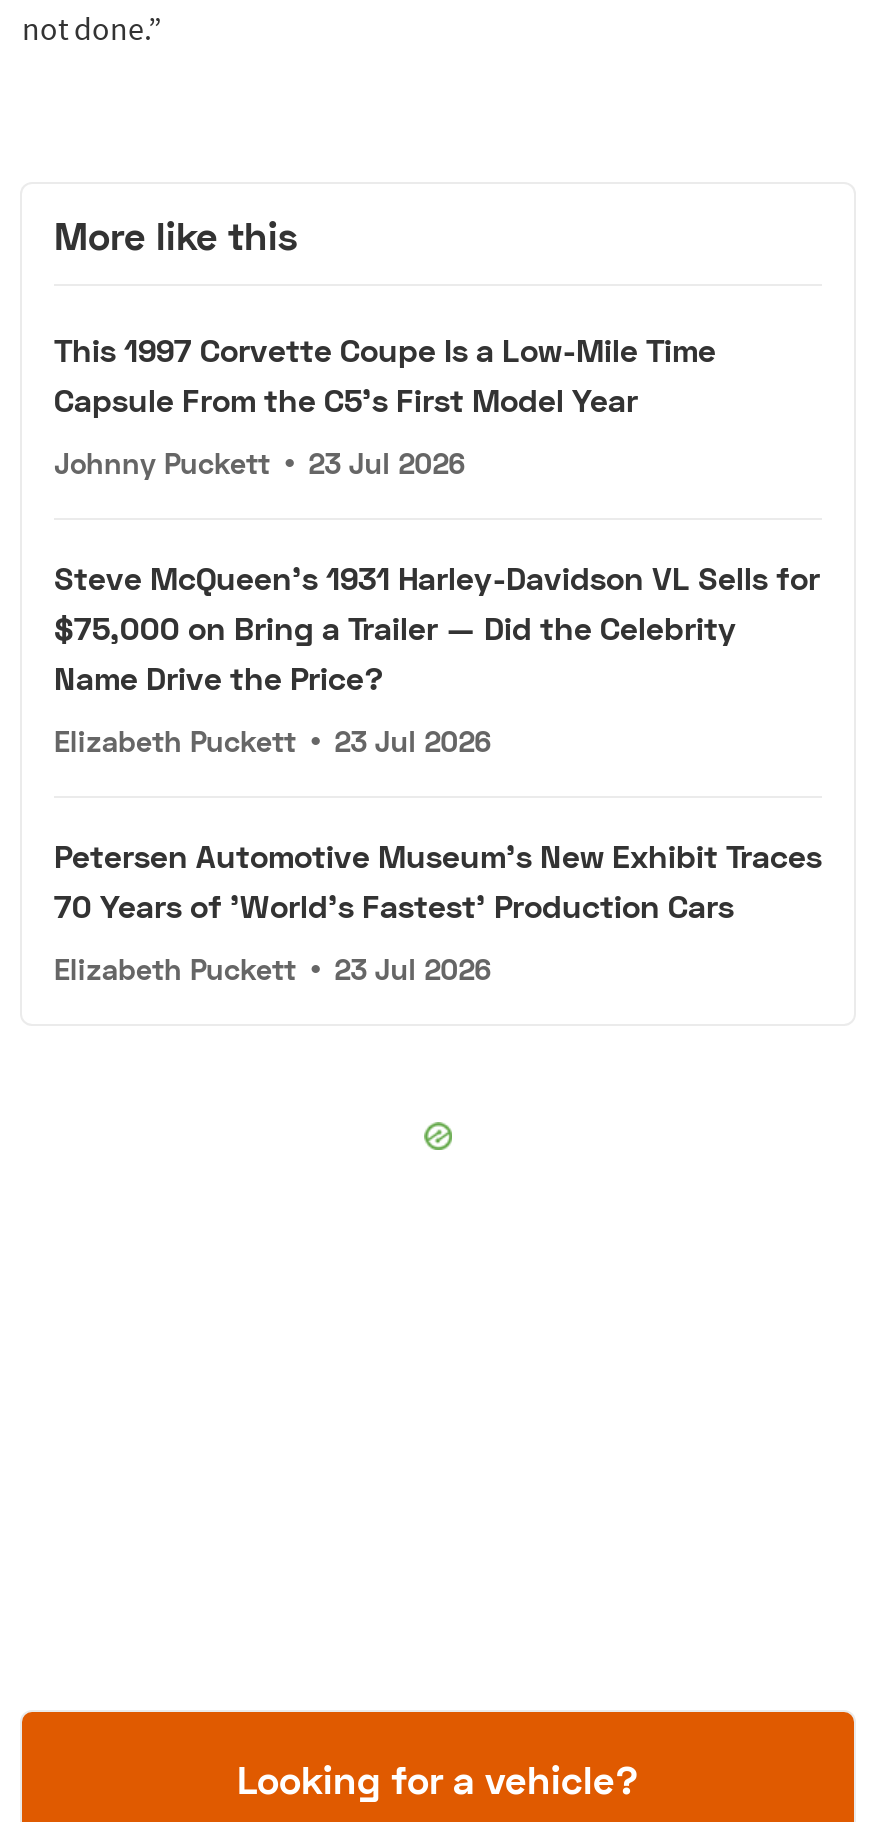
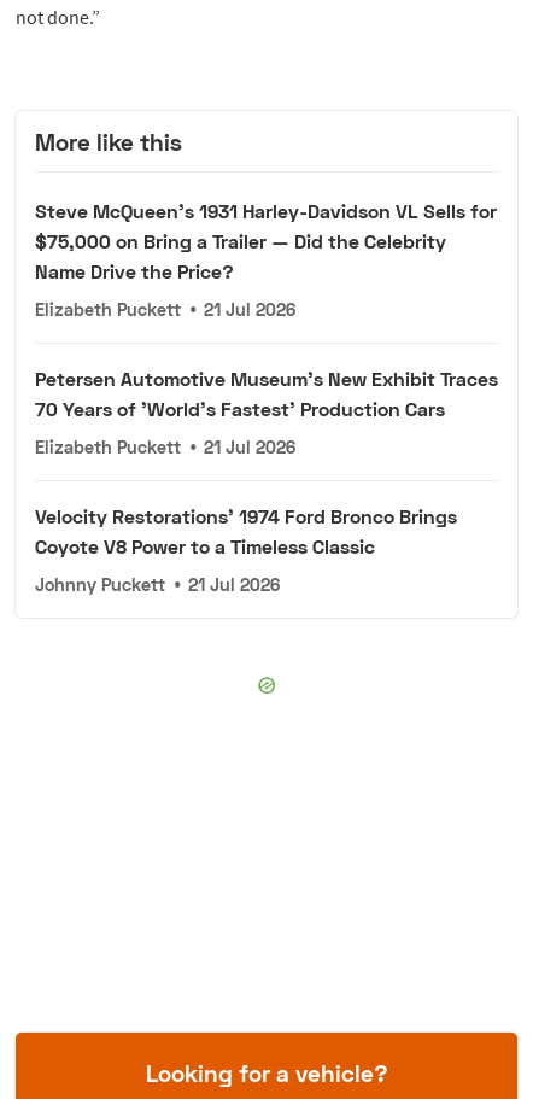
[54,330,716,480] This 1997 Corvette Coupe Is a Low-Mile Time | Capsule From the C5's First Model Year | Johnny Puckett • 23 Jul 2026 -> none
moved [54,558,820,696] -> [35,199,497,282]: Steve McQueen's 1931 Harley-Davidson VL Sells for | $75,000 on Bring a Trailer — Did the Celebrity | Name Drive the Price?
[54,724,490,758] Elizabeth Puckett • 23 Jul 2026 -> [35,299,296,320] Elizabeth Puckett • 21 Jul 2026
moved [54,836,822,924] -> [35,367,498,420]: Petersen Automotive Museum's New Exhibit Traces | 70 Years of 'World's Fastest' Production Cars
[54,952,490,986] Elizabeth Puckett • 23 Jul 2026 -> [35,437,457,595] Elizabeth Puckett • 21 Jul 2026 | Velocity Restorations' 1974 Ford Bronco Brings | Coyote V8 Power to a Timeless Classic | Johnny Puckett • 21 Jul 2026

